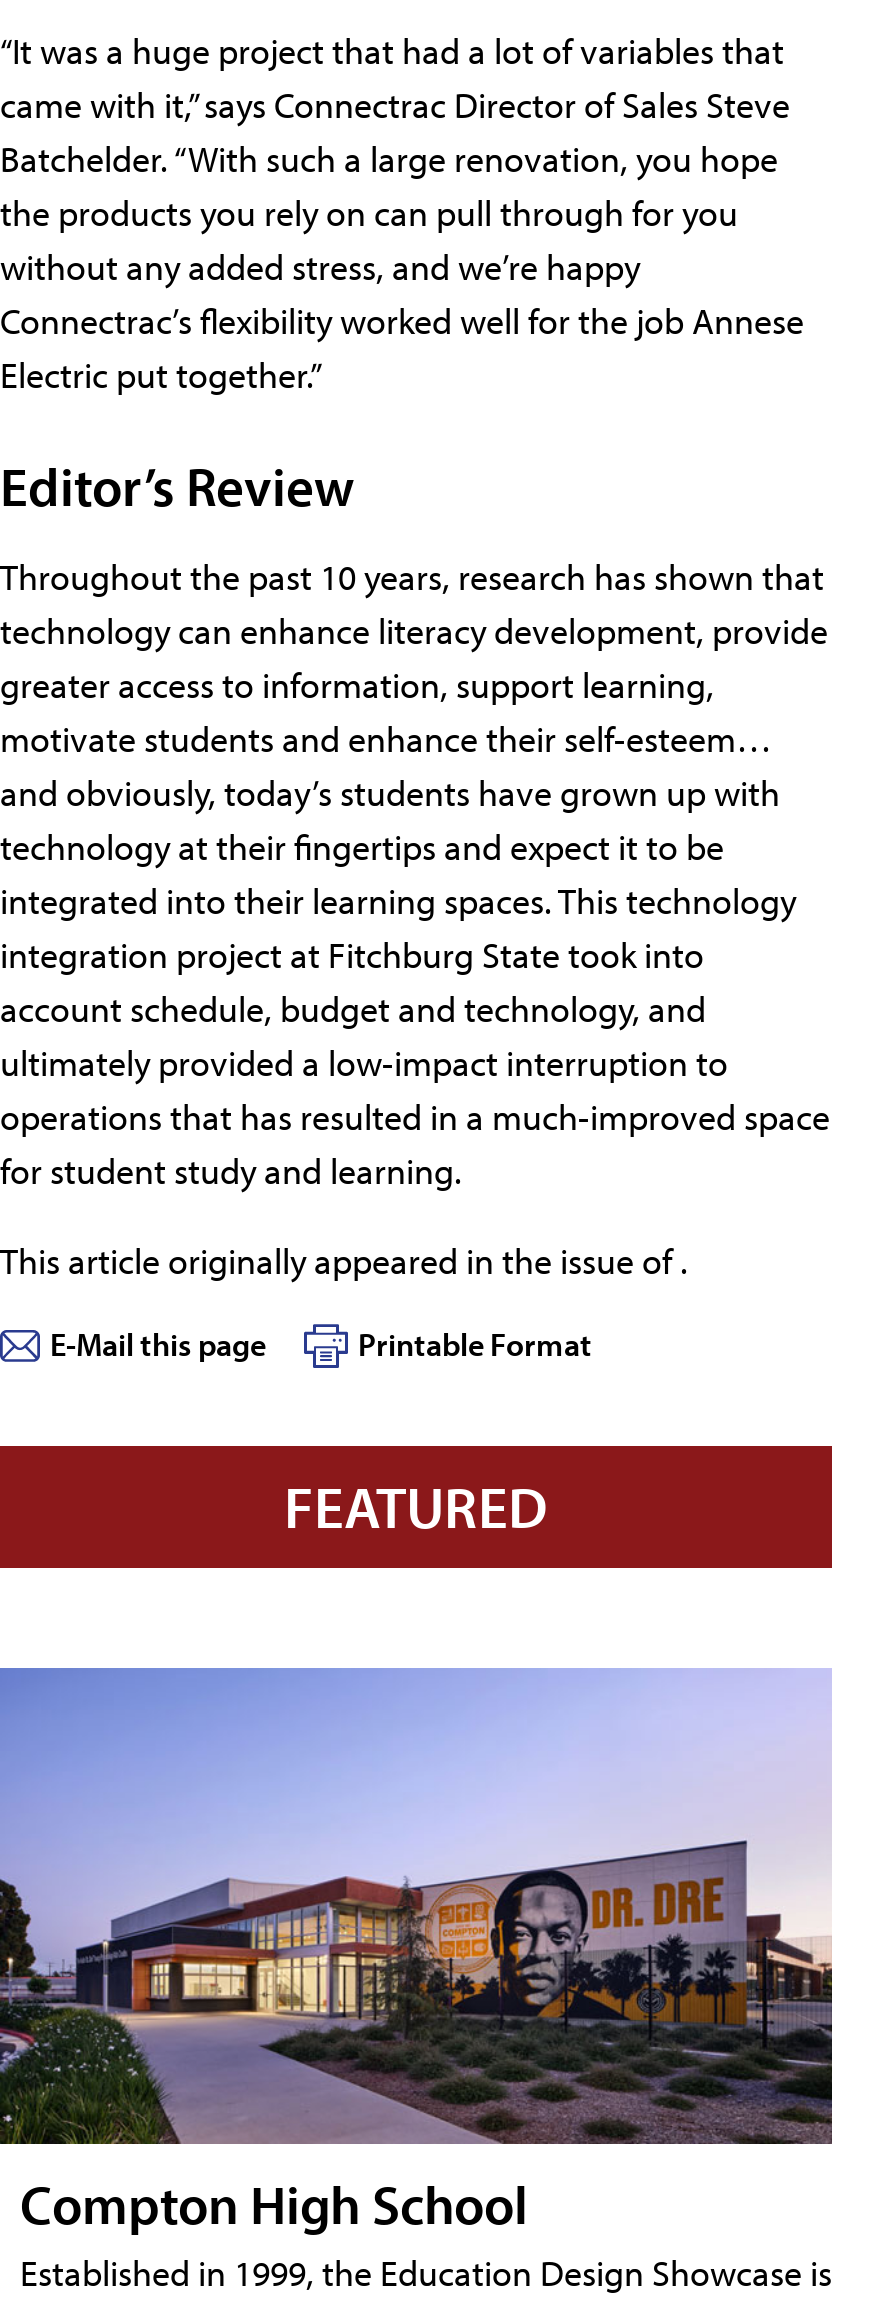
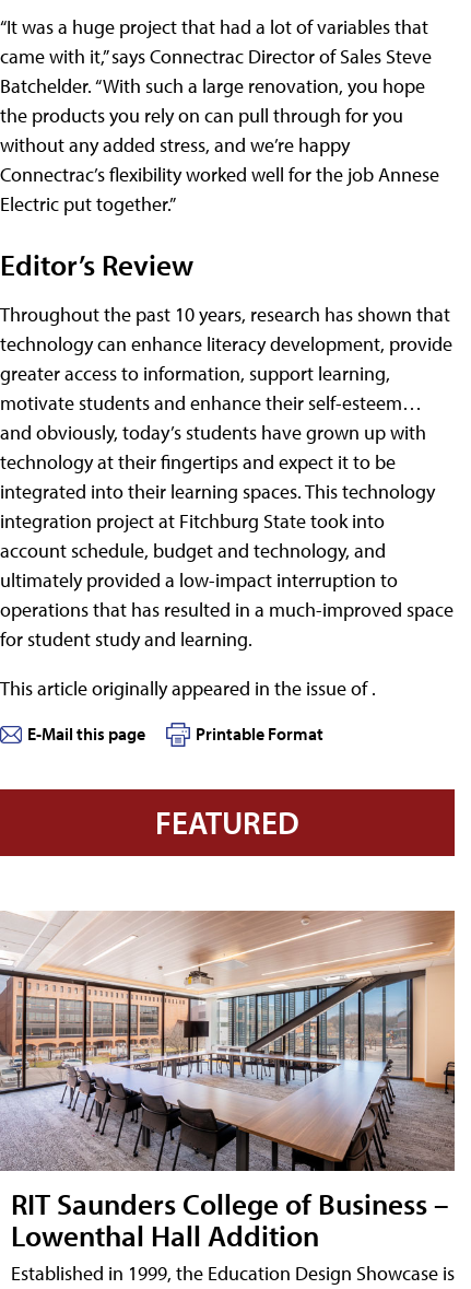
[6,1666,834,2238] [image] | Compton High School -> [3,910,456,1254] [image] | RIT Saunders College of Business – | Lowenthal Hall Addition

